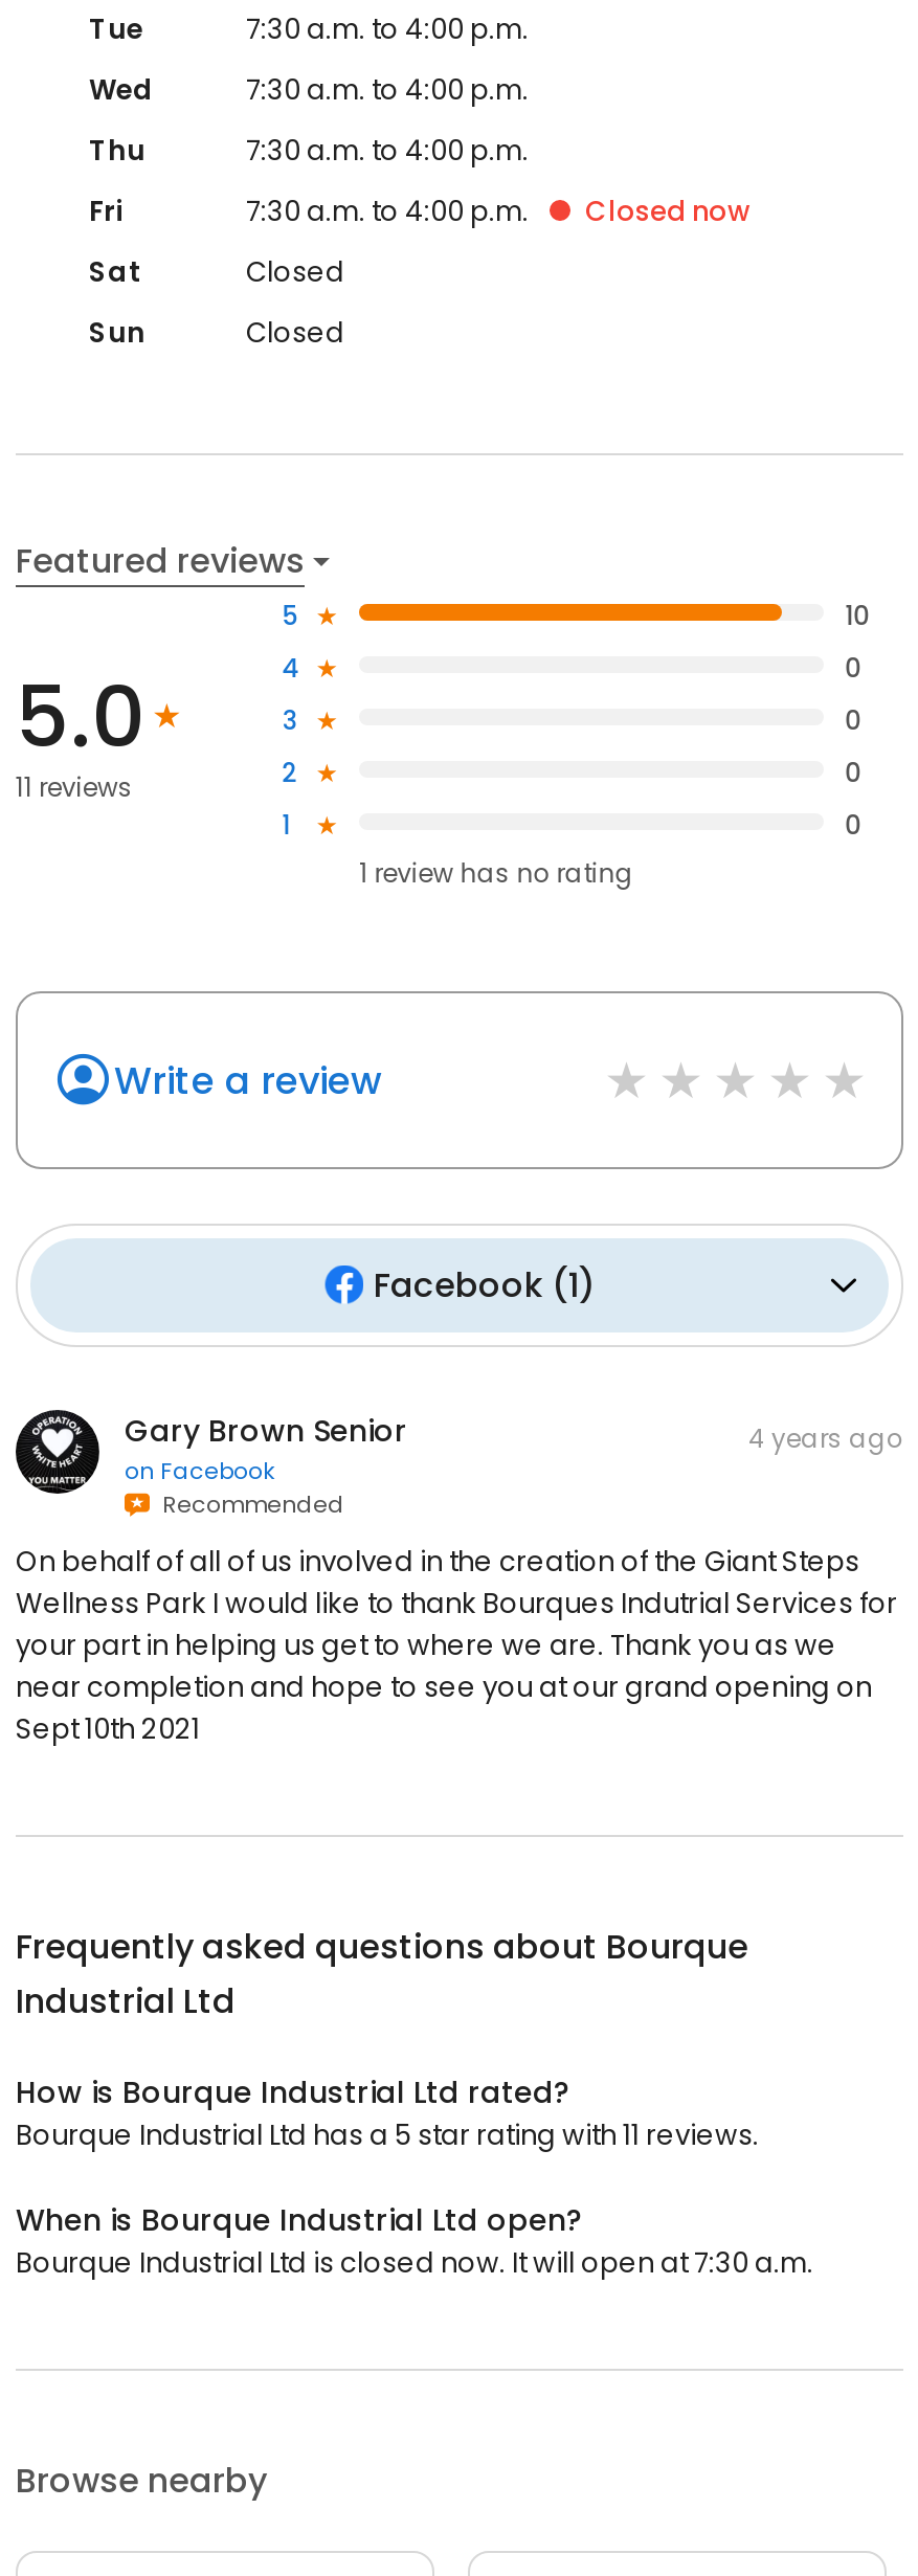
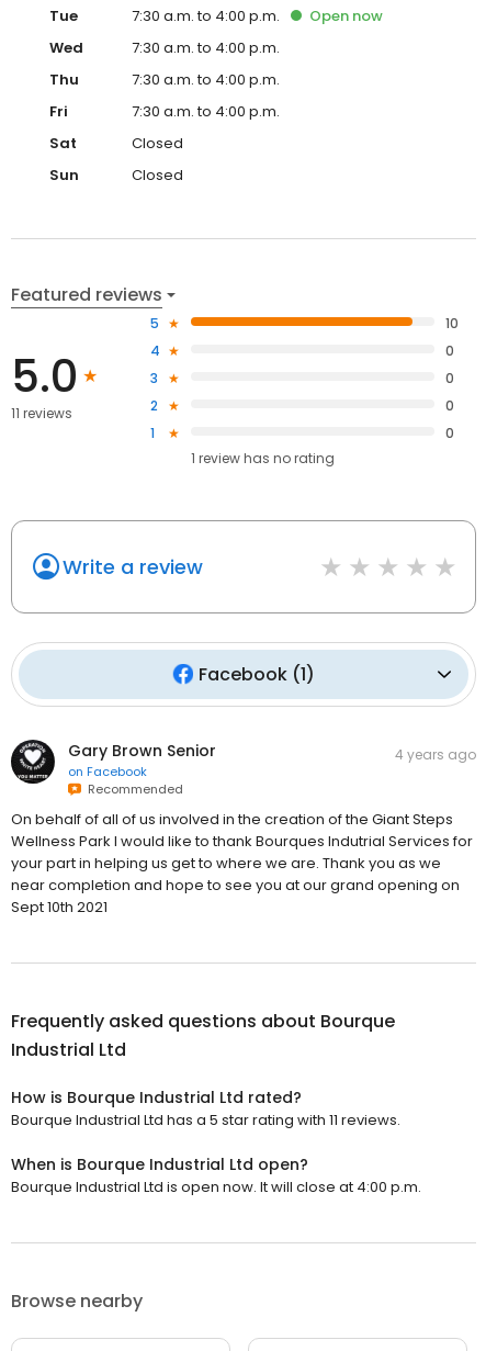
none -> [309,5,383,26] Open now
[585,191,751,231] Closed now -> none
[16,2243,813,2283] Bourque Industrial Ltd is closed now. It will open at 7:30 a.m. -> [11,1176,421,1197] Bourque Industrial Ltd is open now. It will close at 4:00 p.m.

